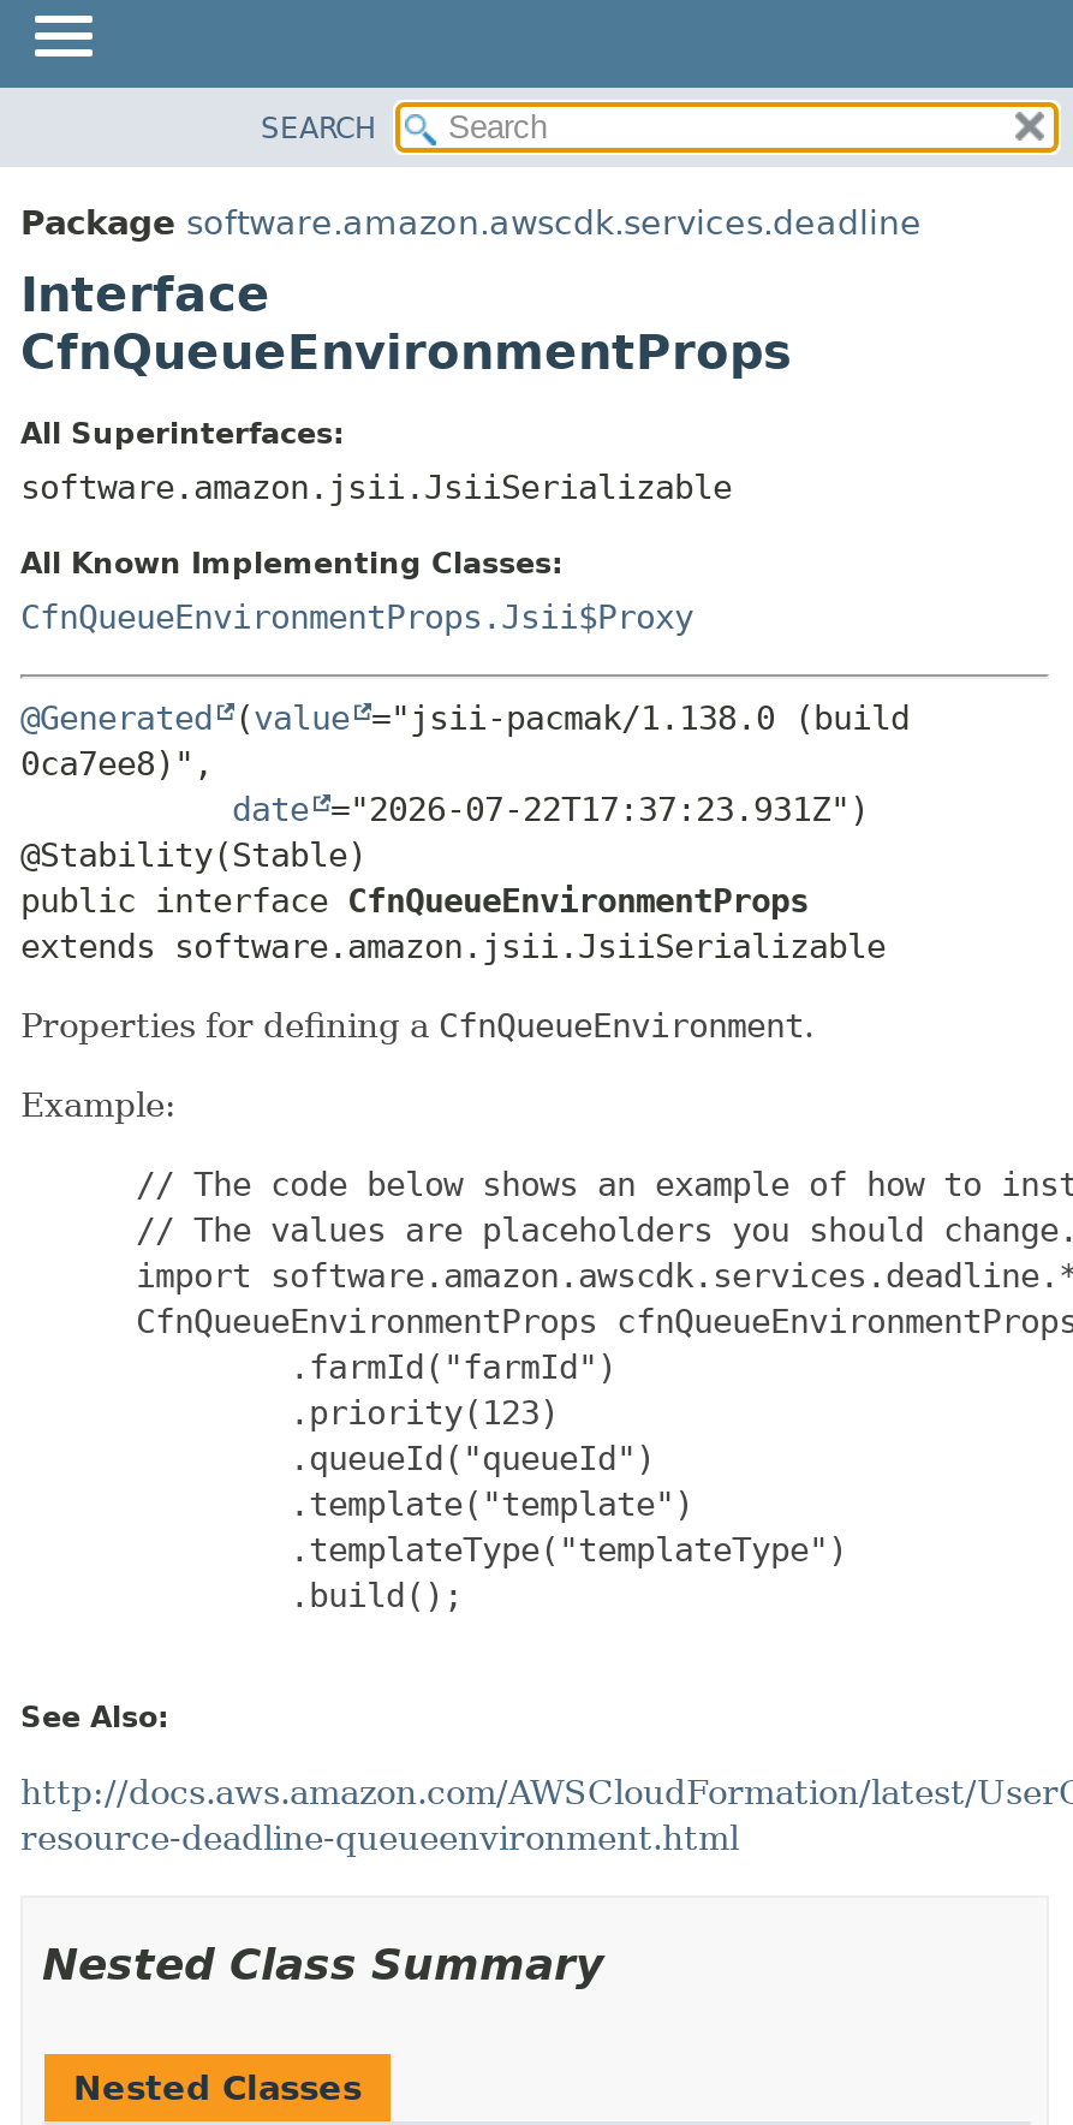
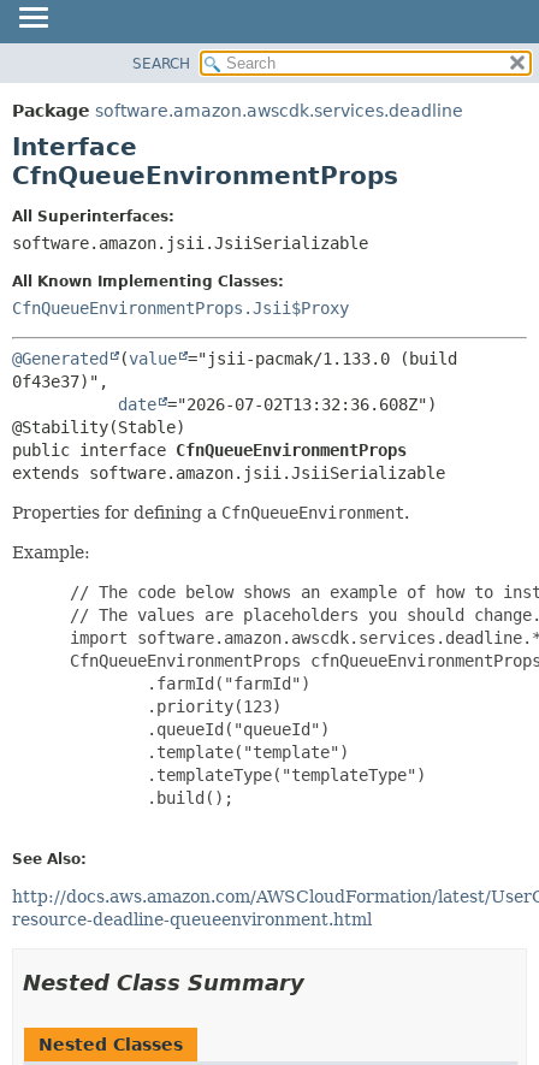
[20,697,910,827] @Generated (value ="jsii-pacmak/1.138.0 (build | 0ca7ee8)", | date ="2026-07-22T17:37:23.931Z") -> [12,349,457,413] @Generated (value ="jsii-pacmak/1.133.0 (build | 0f43e37)", | date ="2026-07-02T13:32:36.608Z")

